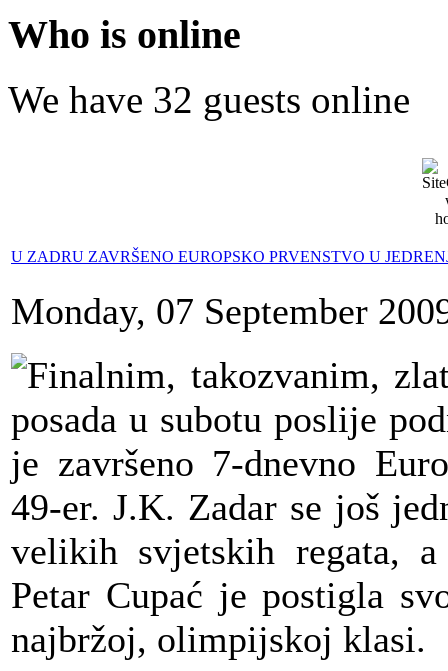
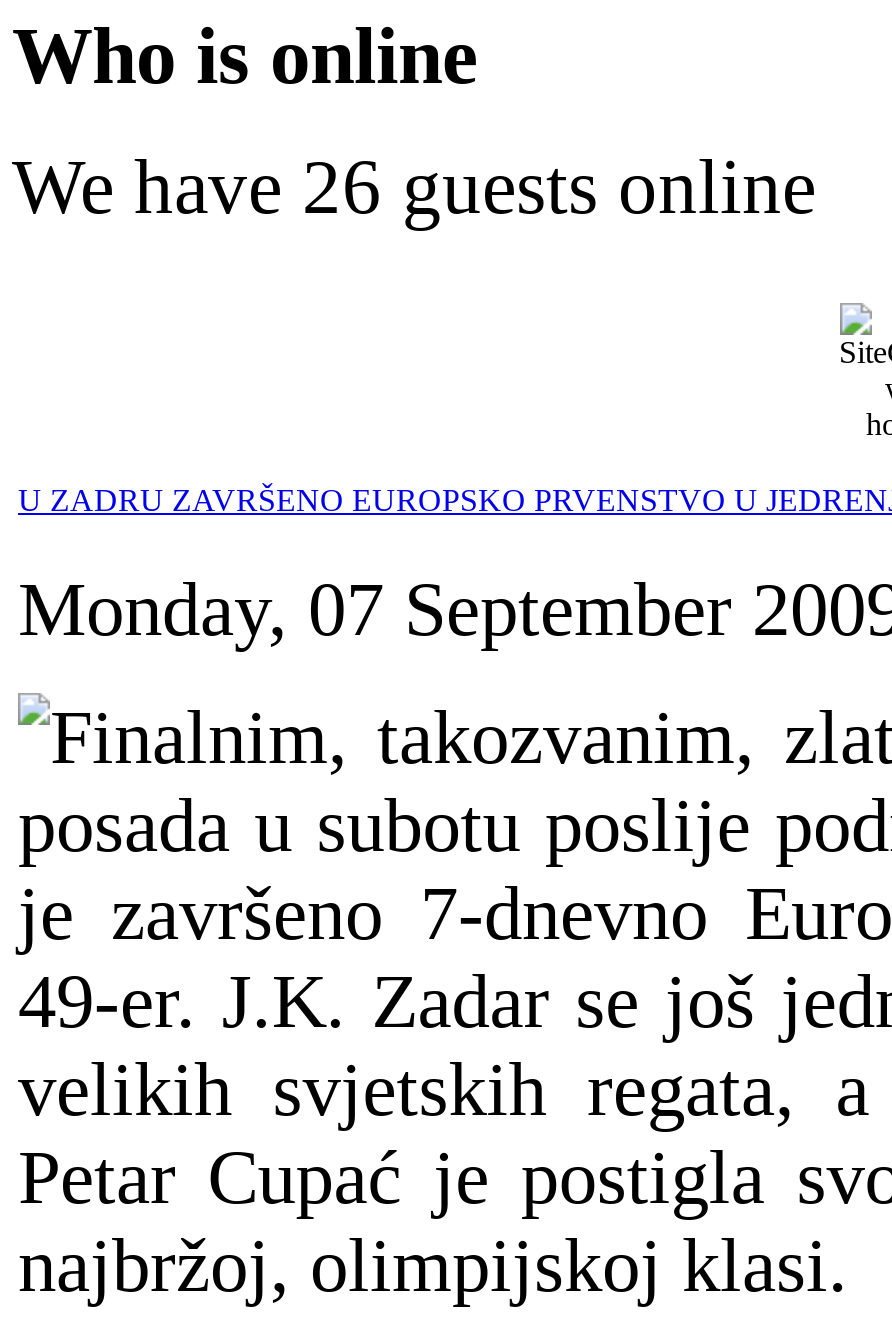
[8,77,410,120] We have 32 guests online -> [12,142,816,228] We have 26 guests online

